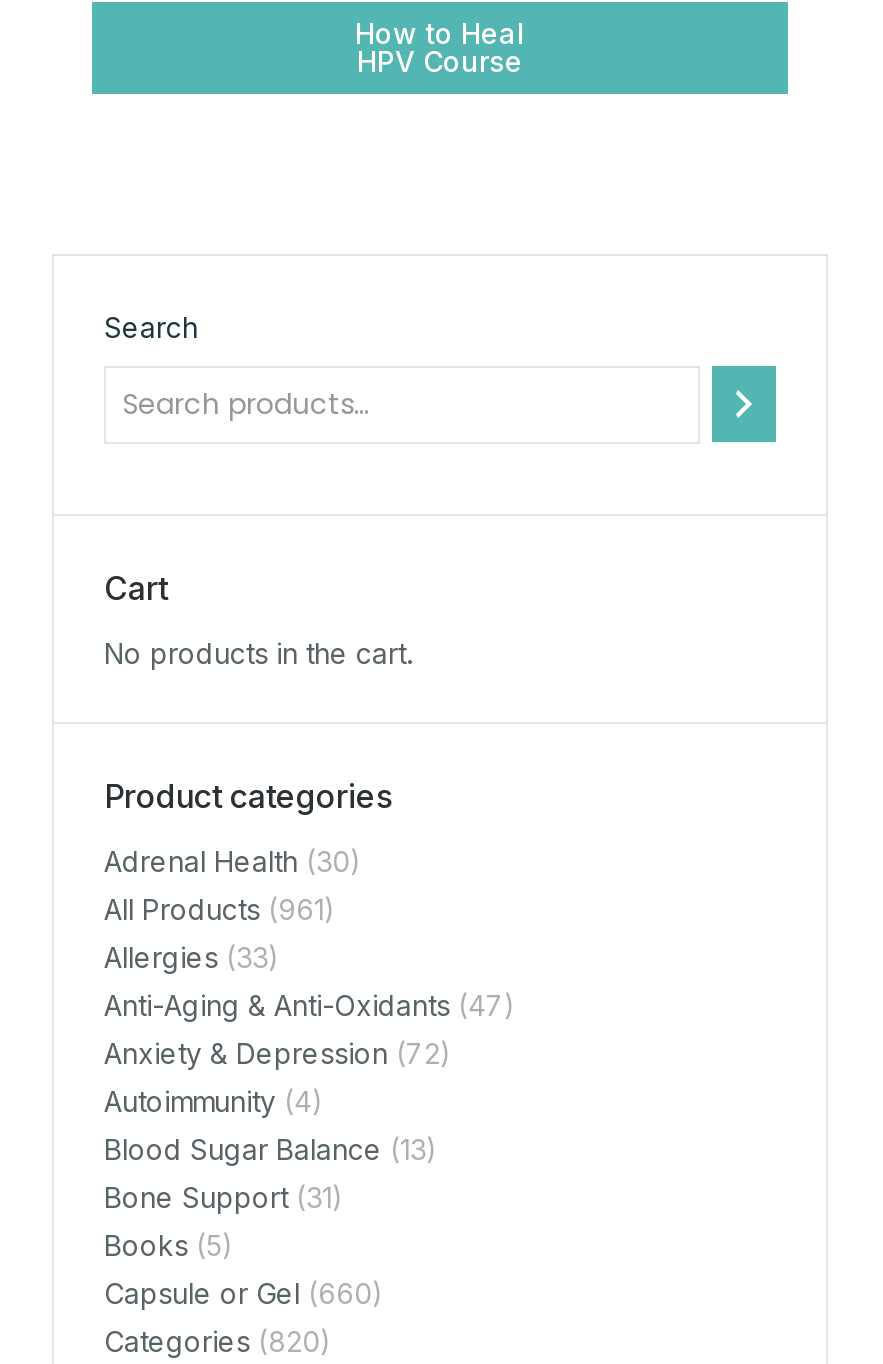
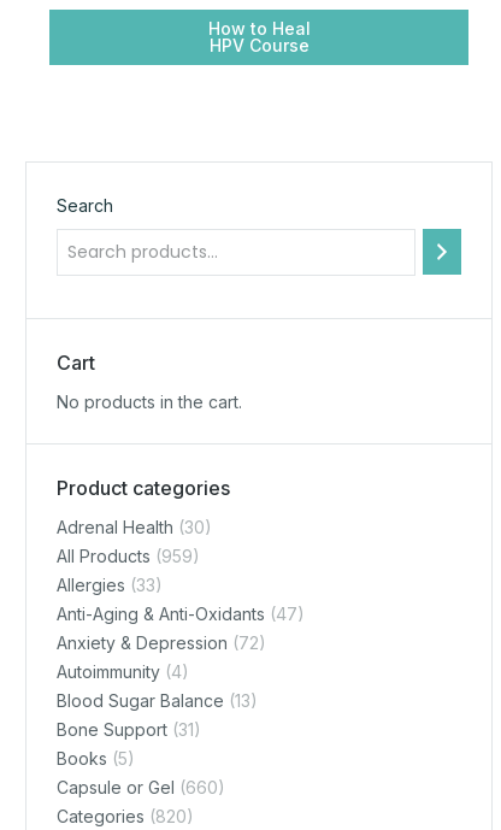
[104,891,336,925] All Products (961) -> [57,545,200,566] All Products (959)

